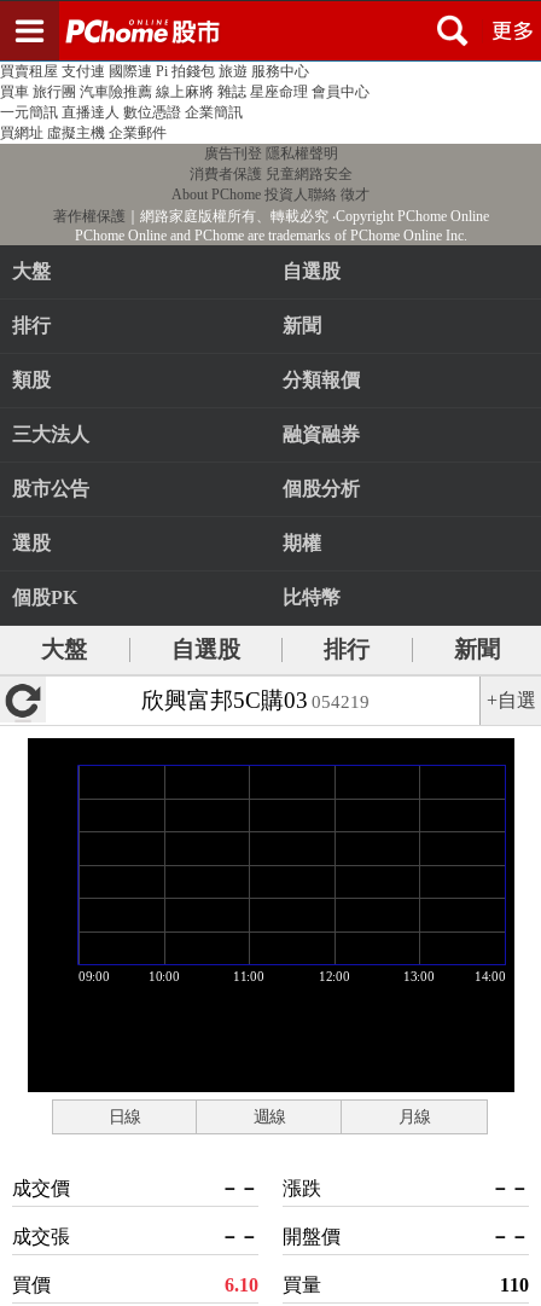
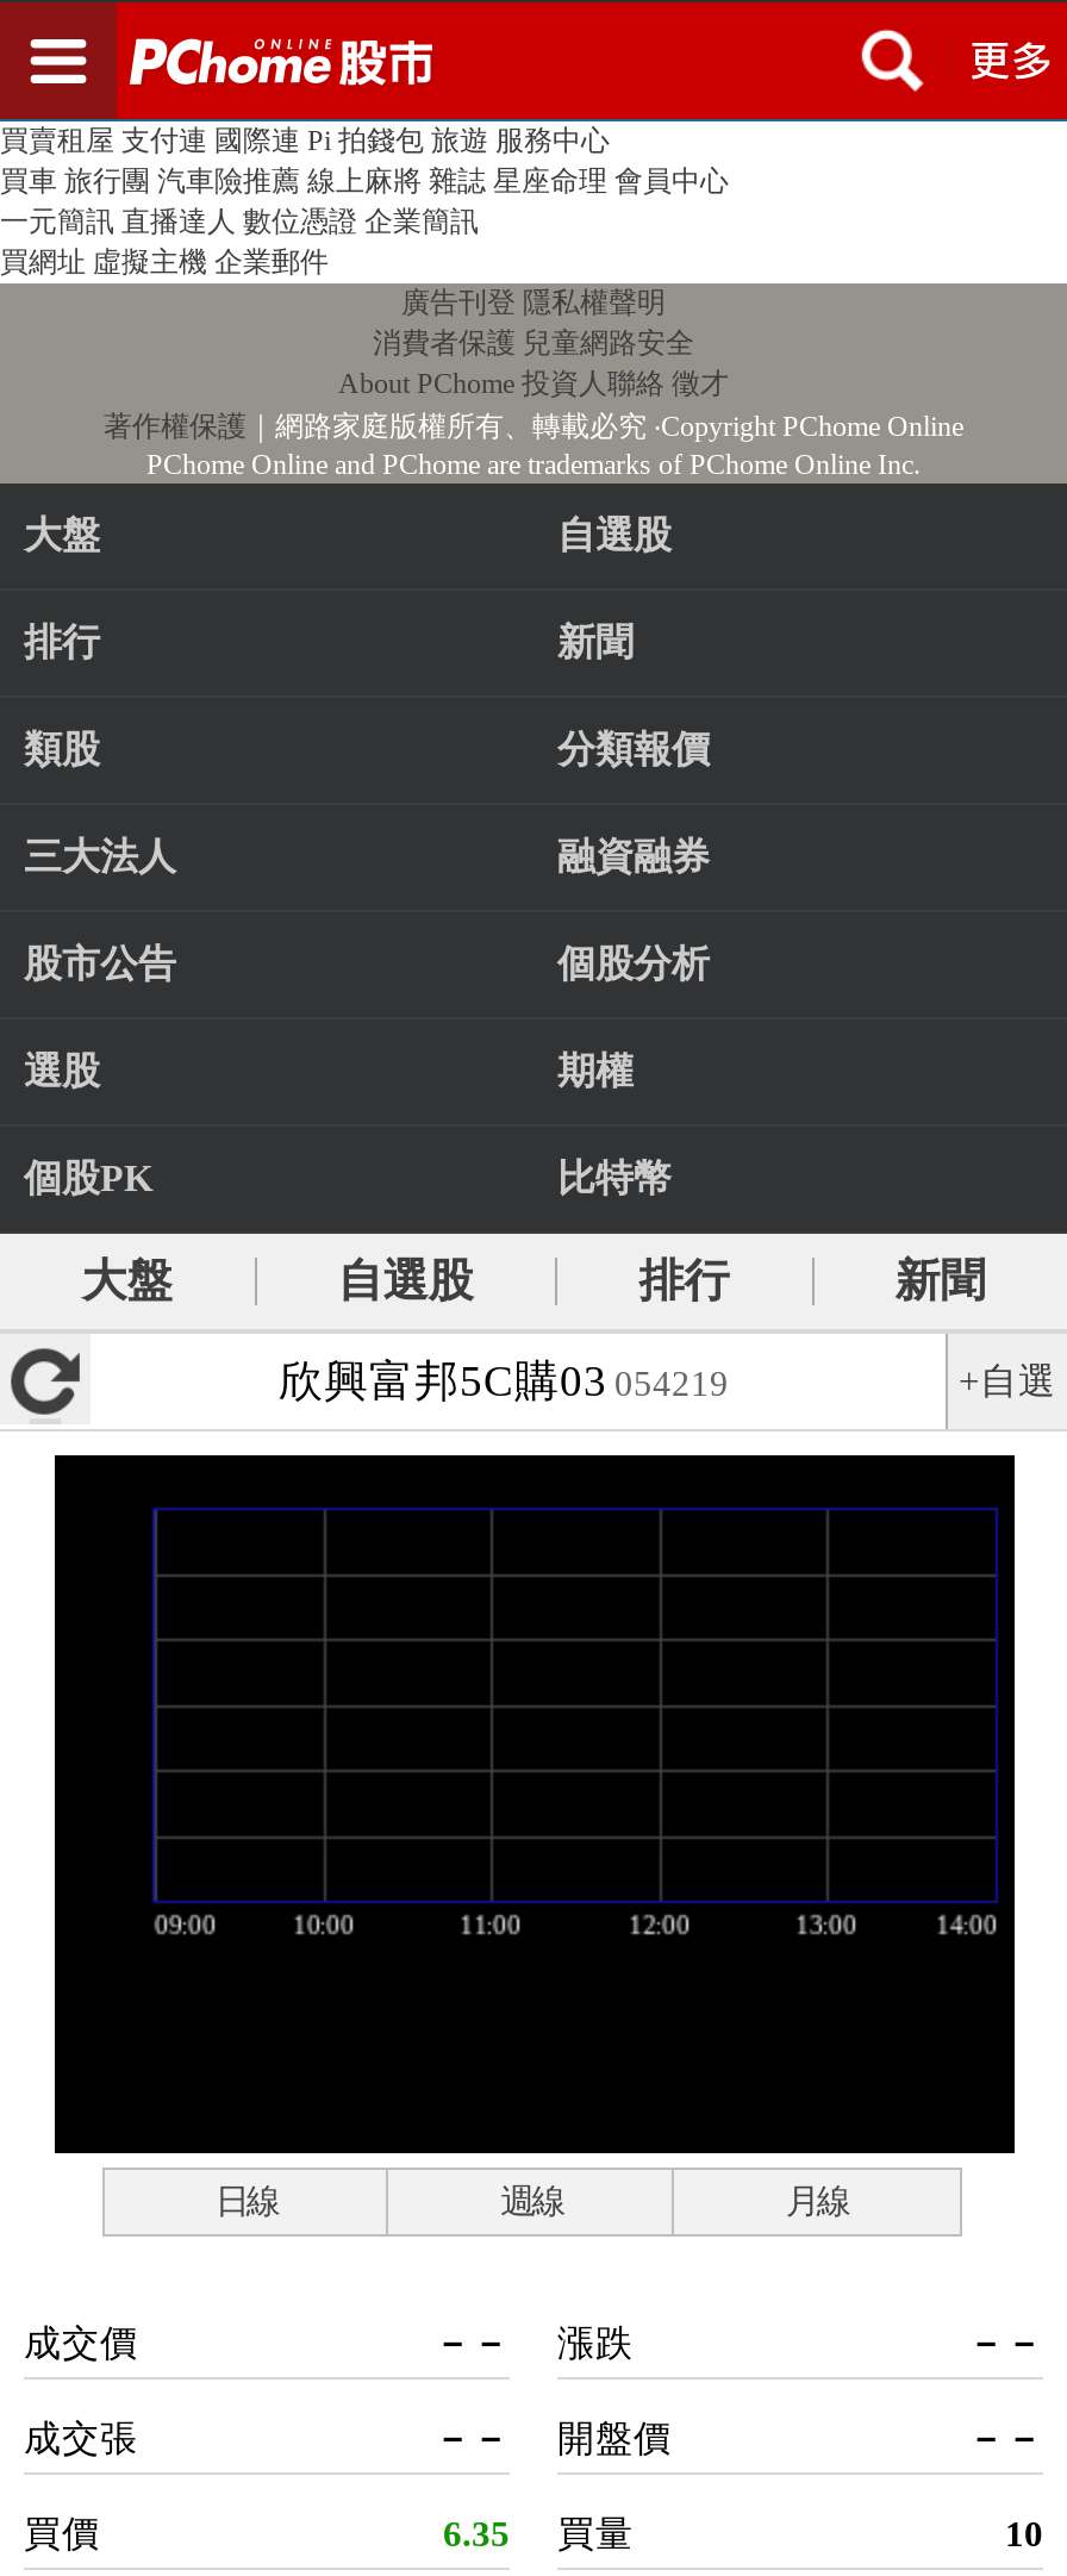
[225,1275,321,1295] 6.10 買量 -> [443,2513,634,2553] 6.35 買量
[500,1275,529,1295] 110 -> [1005,2513,1043,2553] 10

